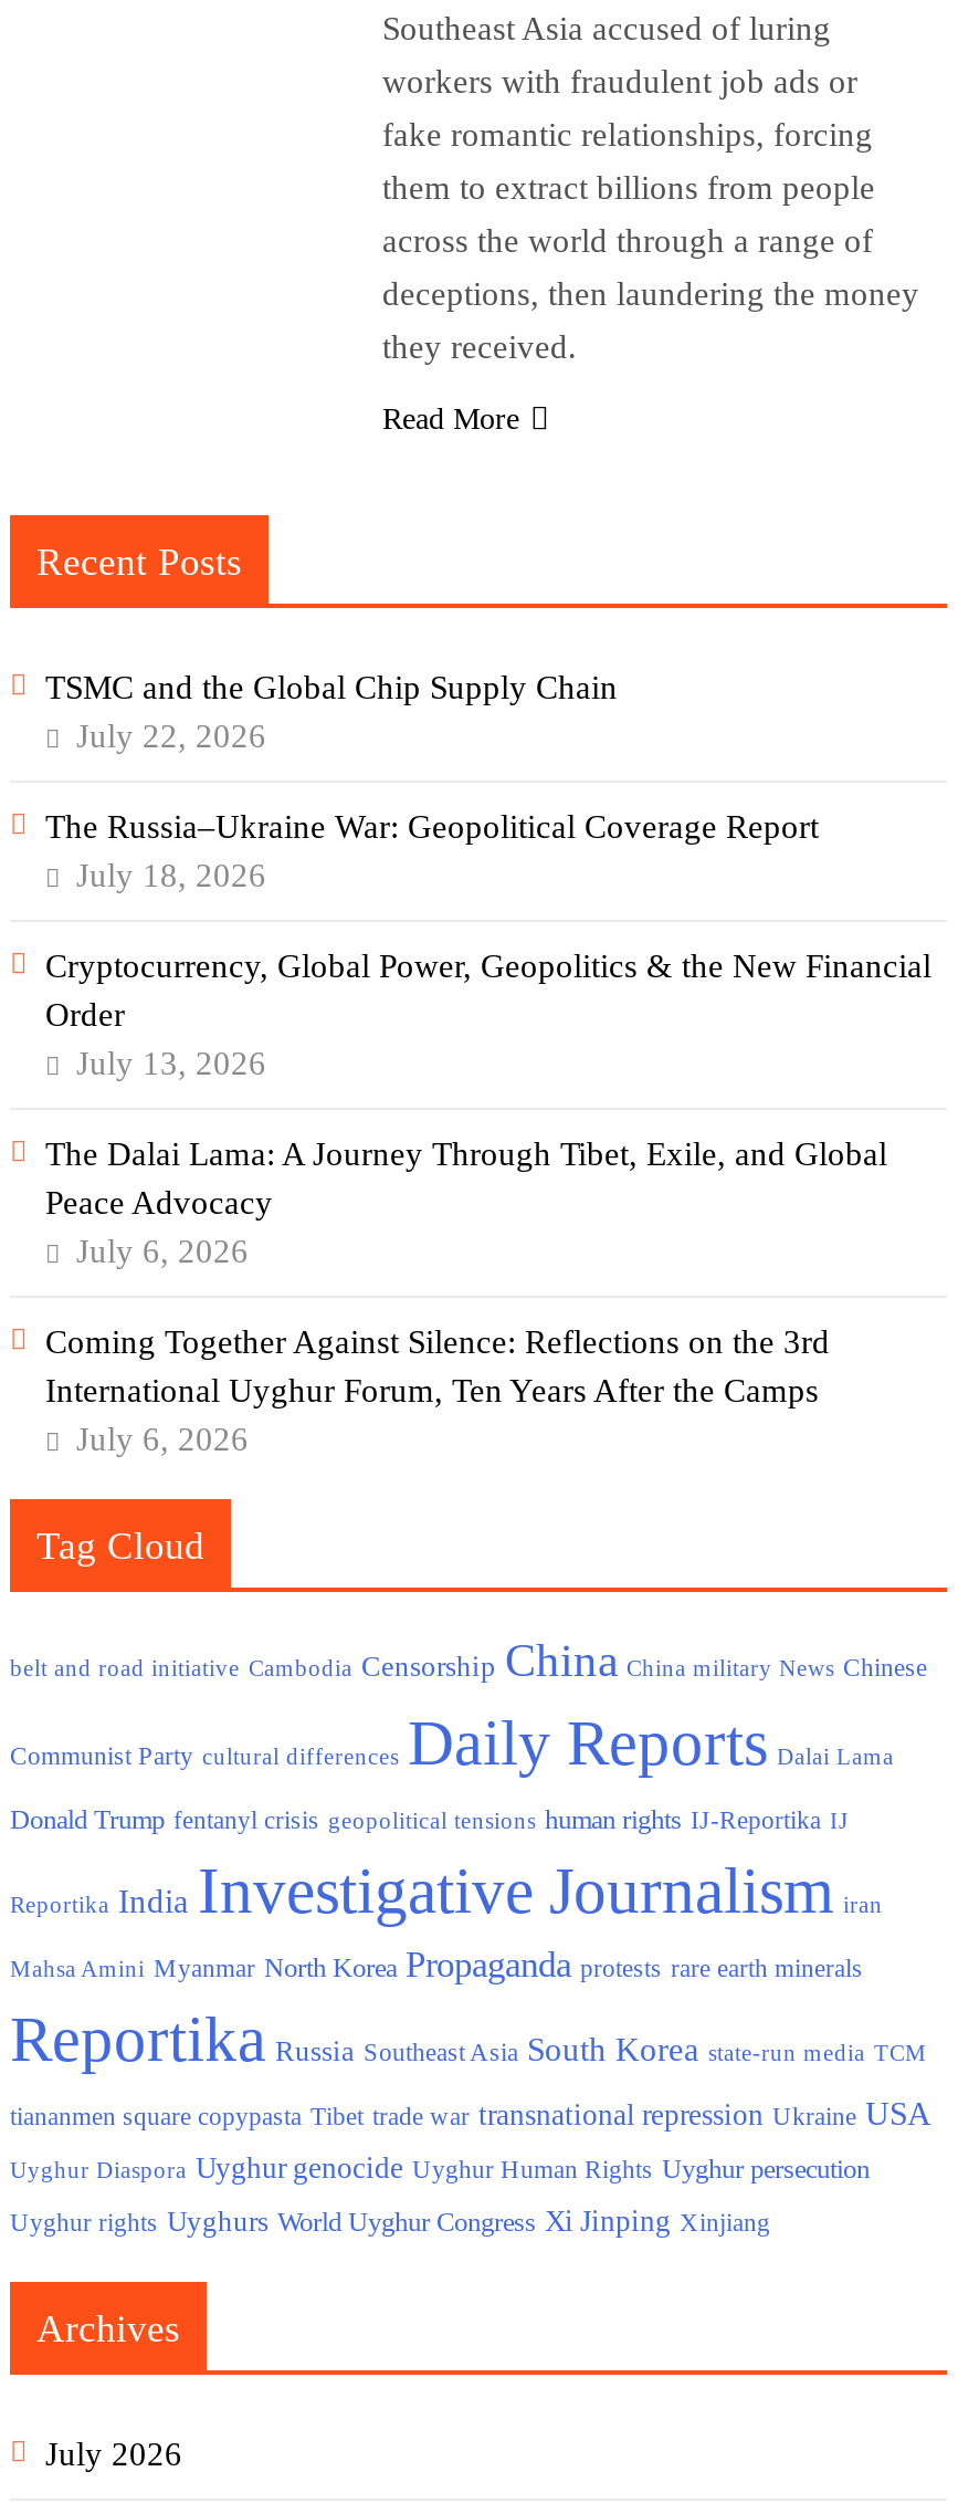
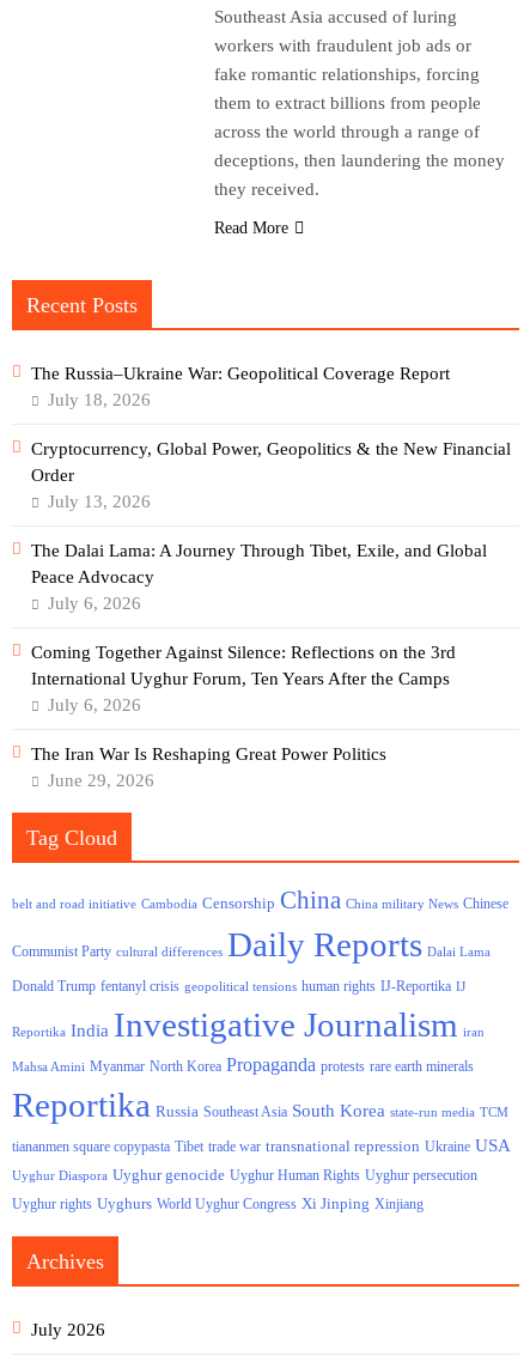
[45,669,618,753] TSMC and the Global Chip Supply Chain | July 22, 2026 -> none
moved [45,809,931,1456] -> [31,363,511,714]: The Russia–Ukraine War: Geopolitical Coverage Report | July 18, 2026 | Cryptocurrency, Global Power, Geopolitics & the New Financial | ... | International Uyghur Forum, Ten Years After the Camps | July 6, 2026
none -> [31,744,386,790] The Iran War Is Reshaping Great Power Politics | June 29, 2026

